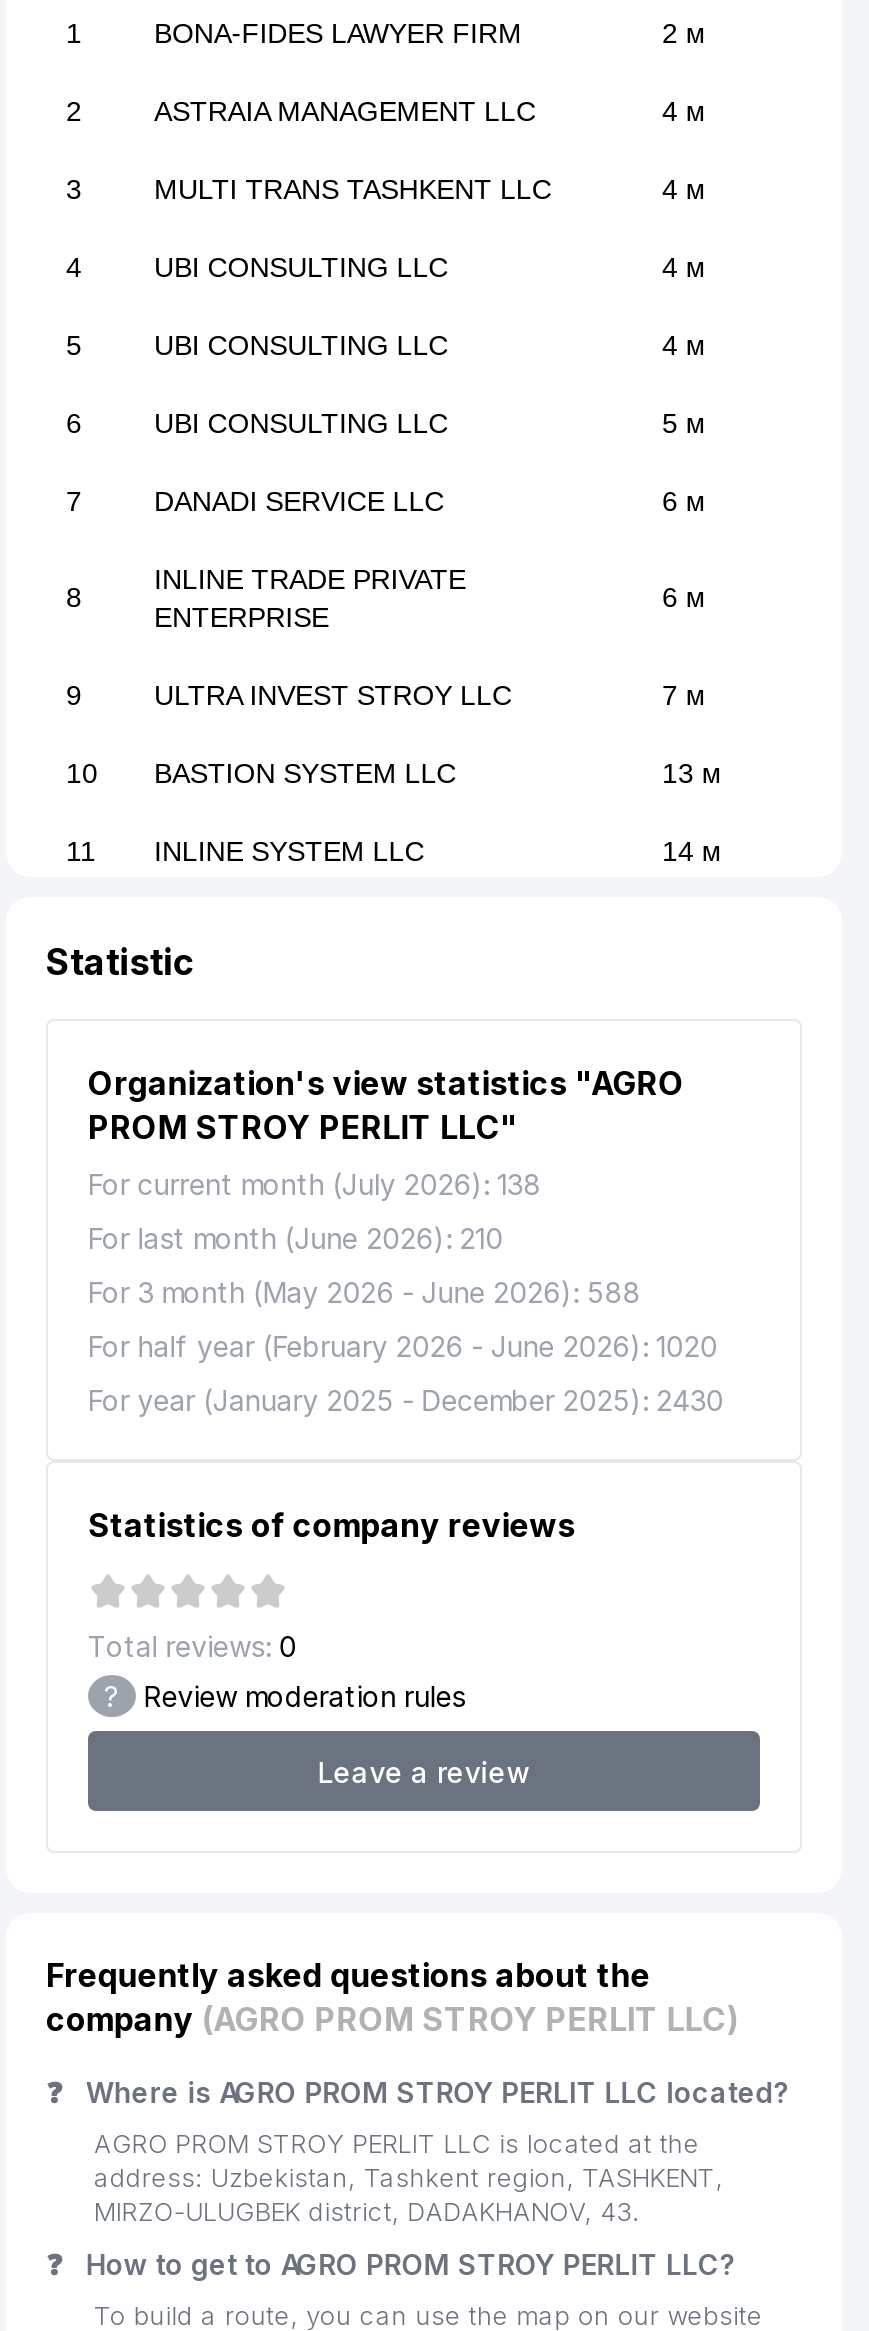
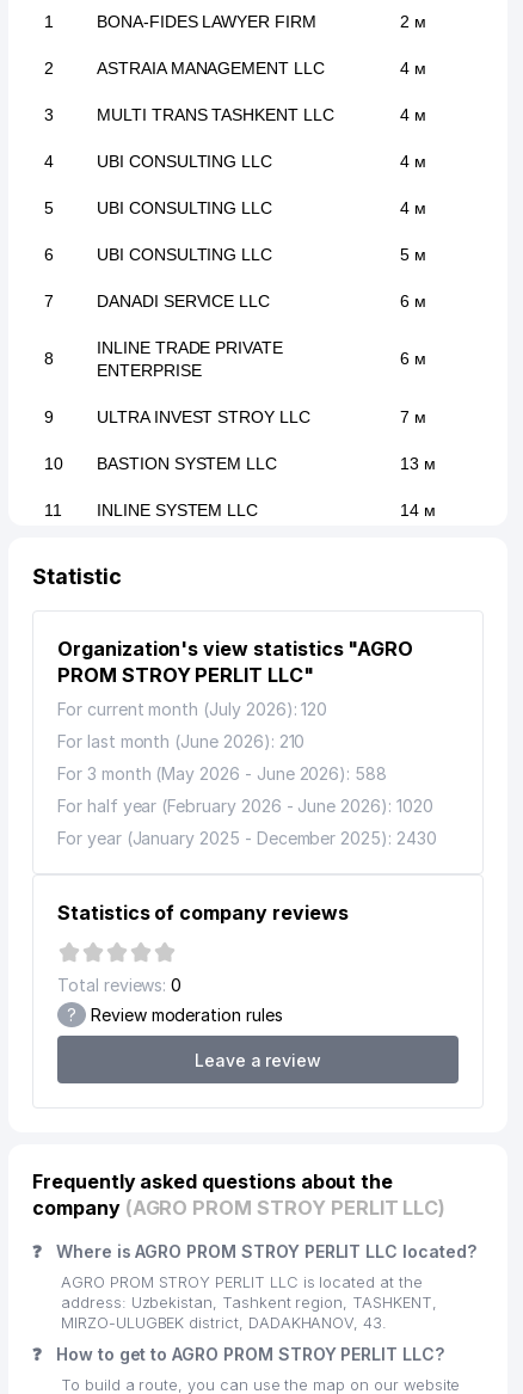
[88,1167,541,1201] For current month (July 2026): 138 -> [57,699,328,719] For current month (July 2026): 120

